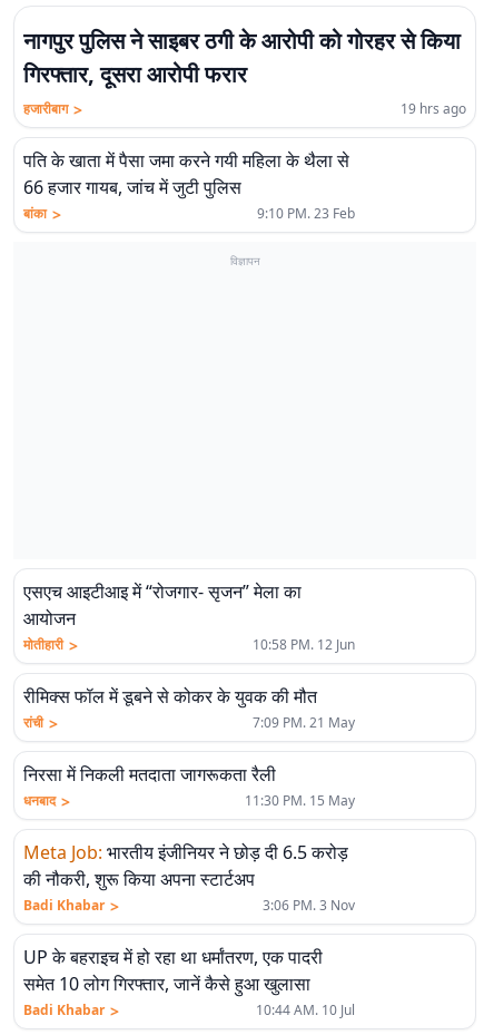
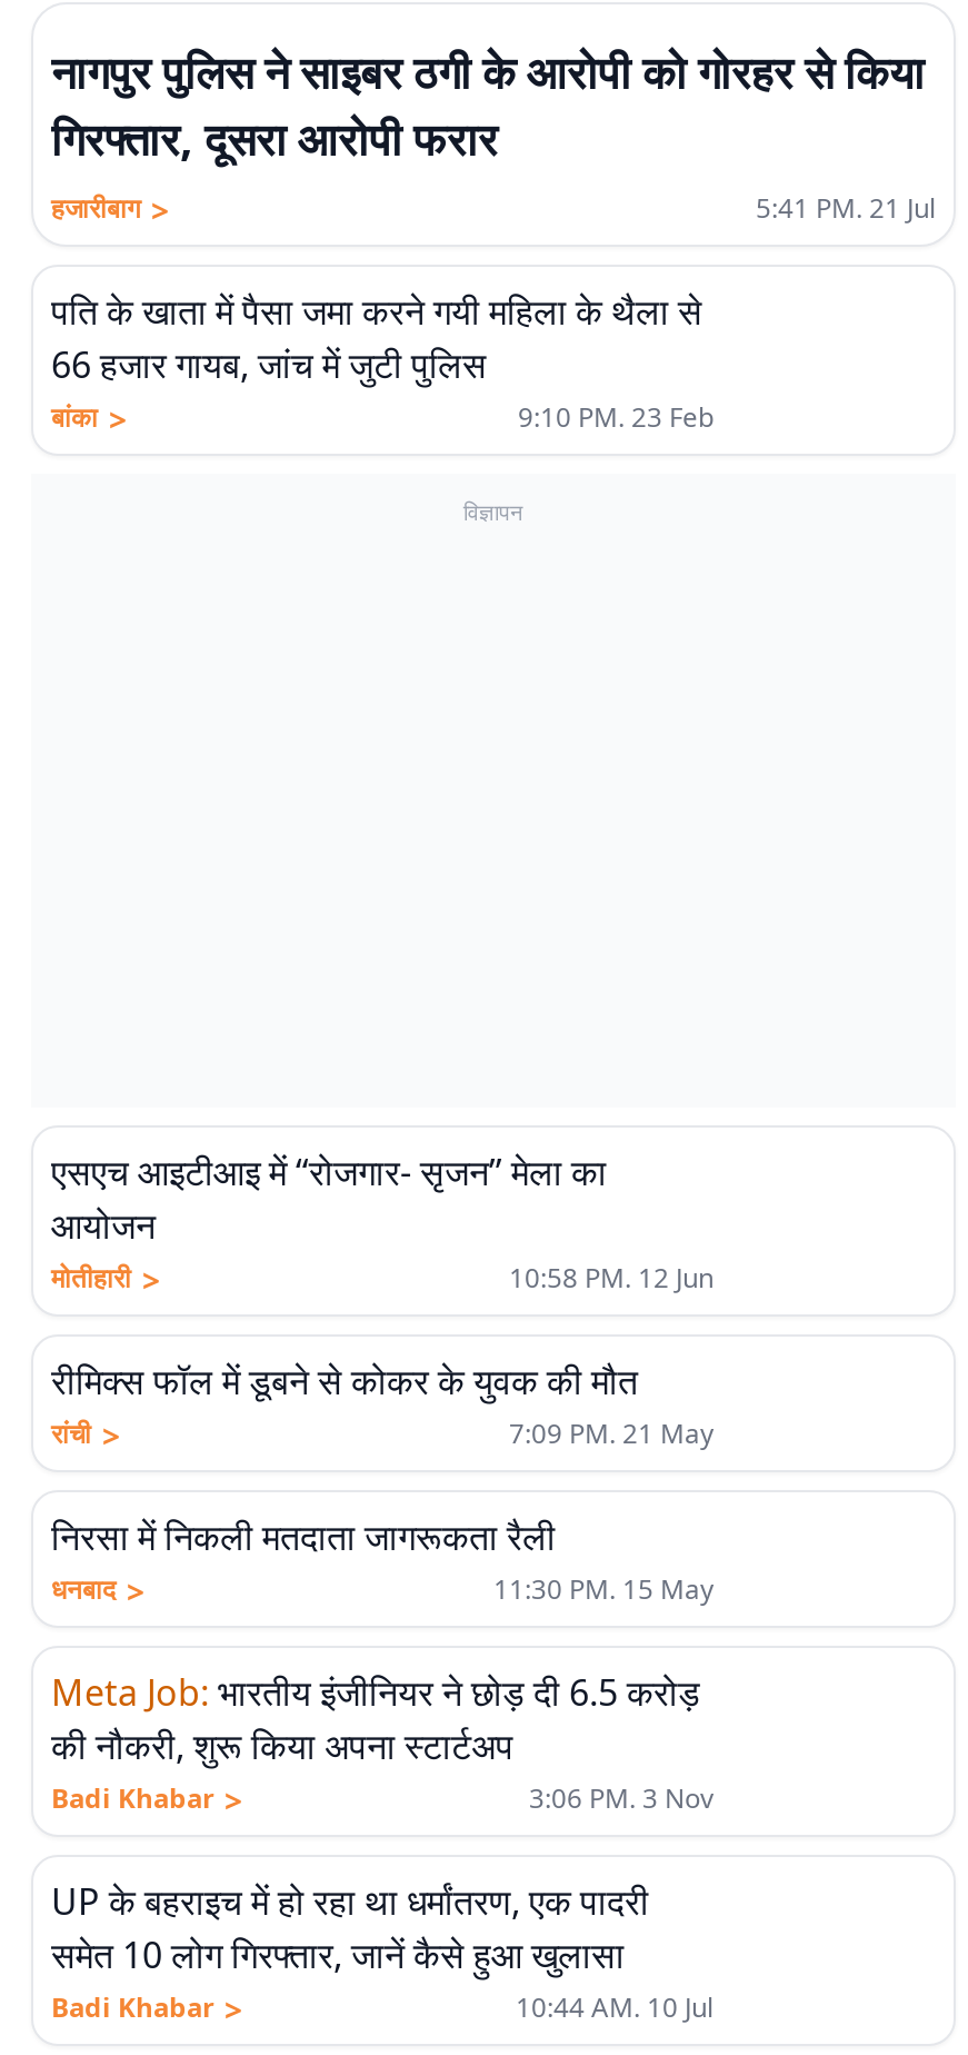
[401,99,466,118] 19 hrs ago -> [756,189,936,227] 5:41 PM. 21 Jul

